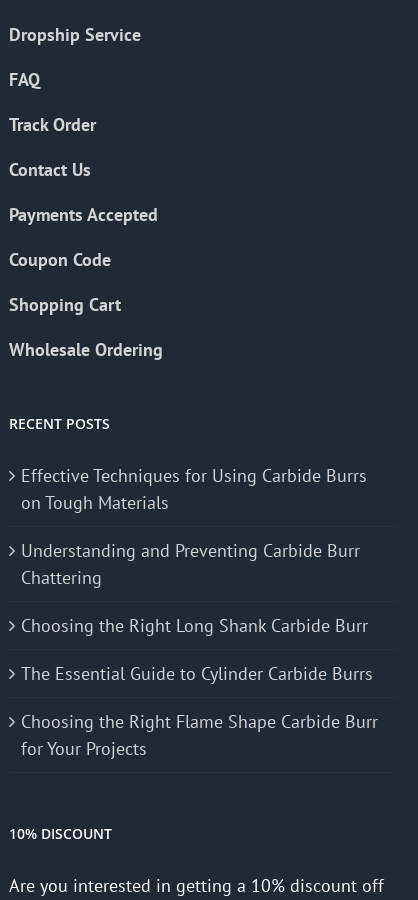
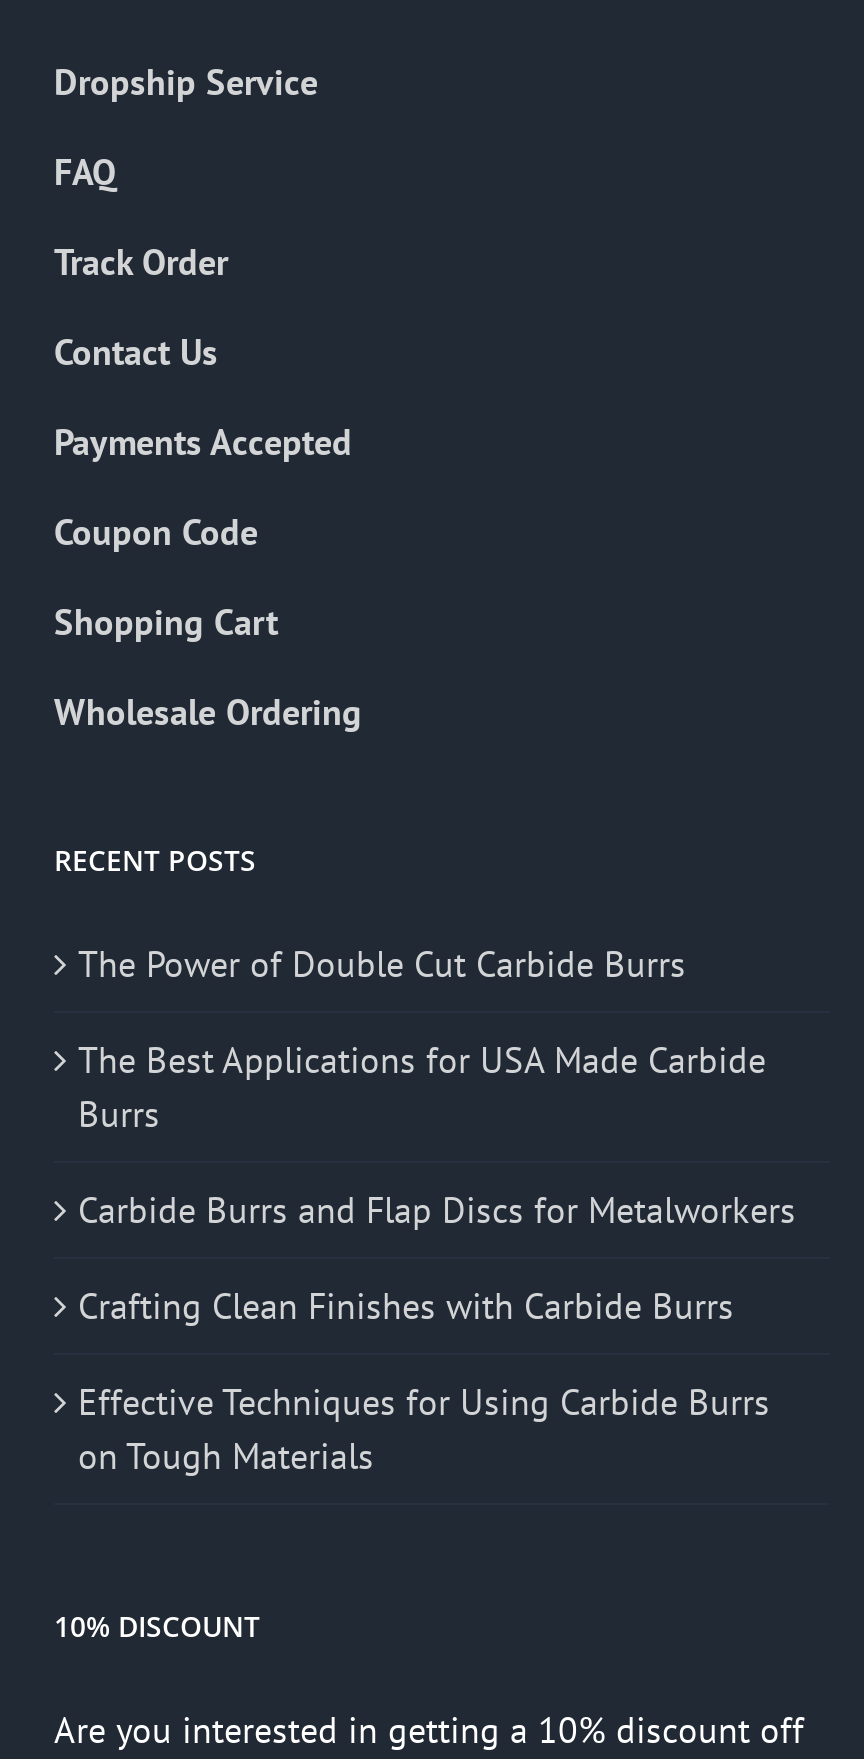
none -> [78,941,796,1329] The Power of Double Cut Carbide Burrs | The Best Applications for USA Made Carbide | Burrs | Carbide Burrs and Flap Discs for Metalworkers | Crafting Clean Finishes with Carbide Burrs
moved [21,464,367,514] -> [78,1379,770,1479]: Effective Techniques for Using Carbide Burrs | on Tough Materials
[21,539,378,760] Understanding and Preventing Carbide Burr | Chattering | Choosing the Right Long Shank Carbide Burr | The Essential Guide to Cylinder Carbide Burrs | Choosing the Right Flame Shape Carbide Burr | for Your Projects -> none

